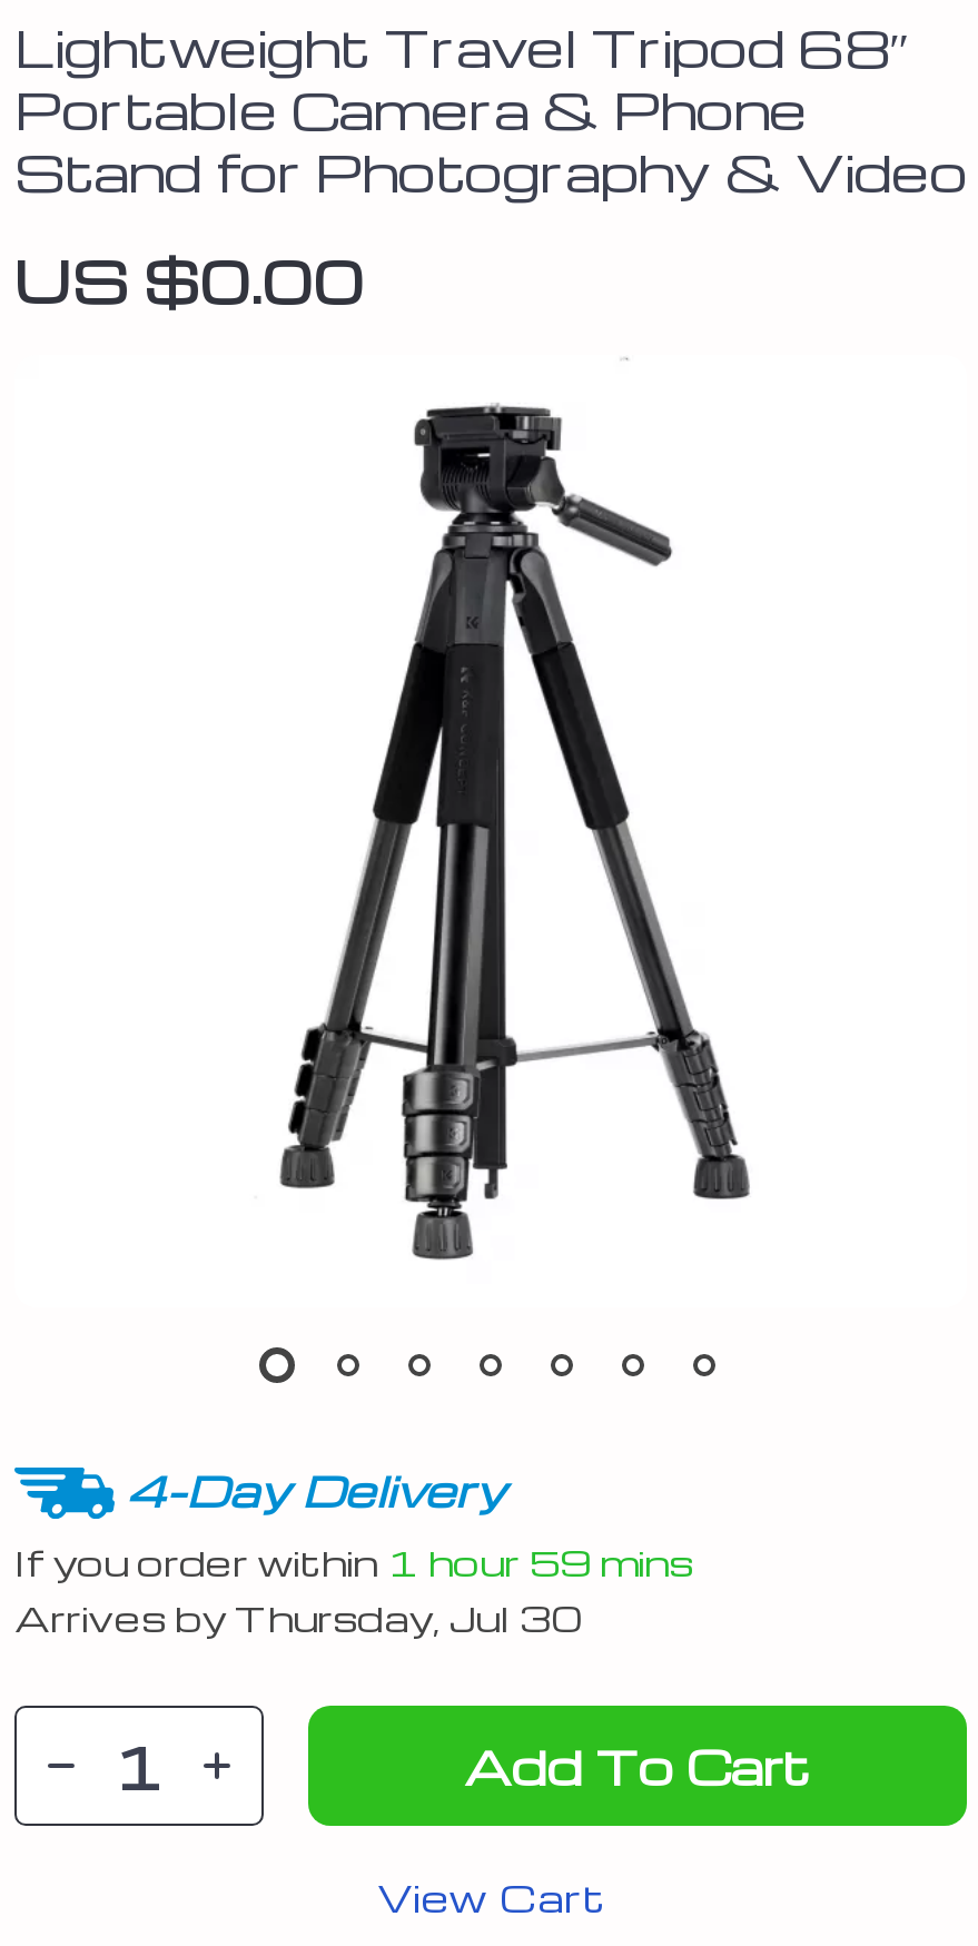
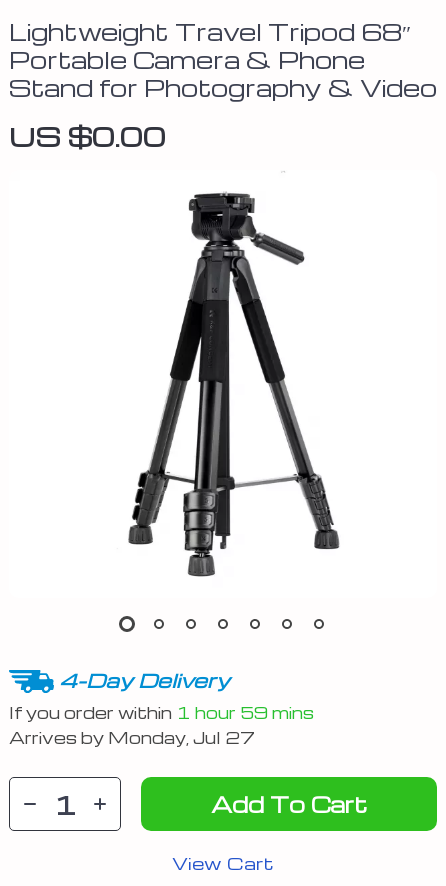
[14,1595,582,1642] Arrives by Thursday, Jul 30 -> [9,727,255,748] Arrives by Monday, Jul 27

